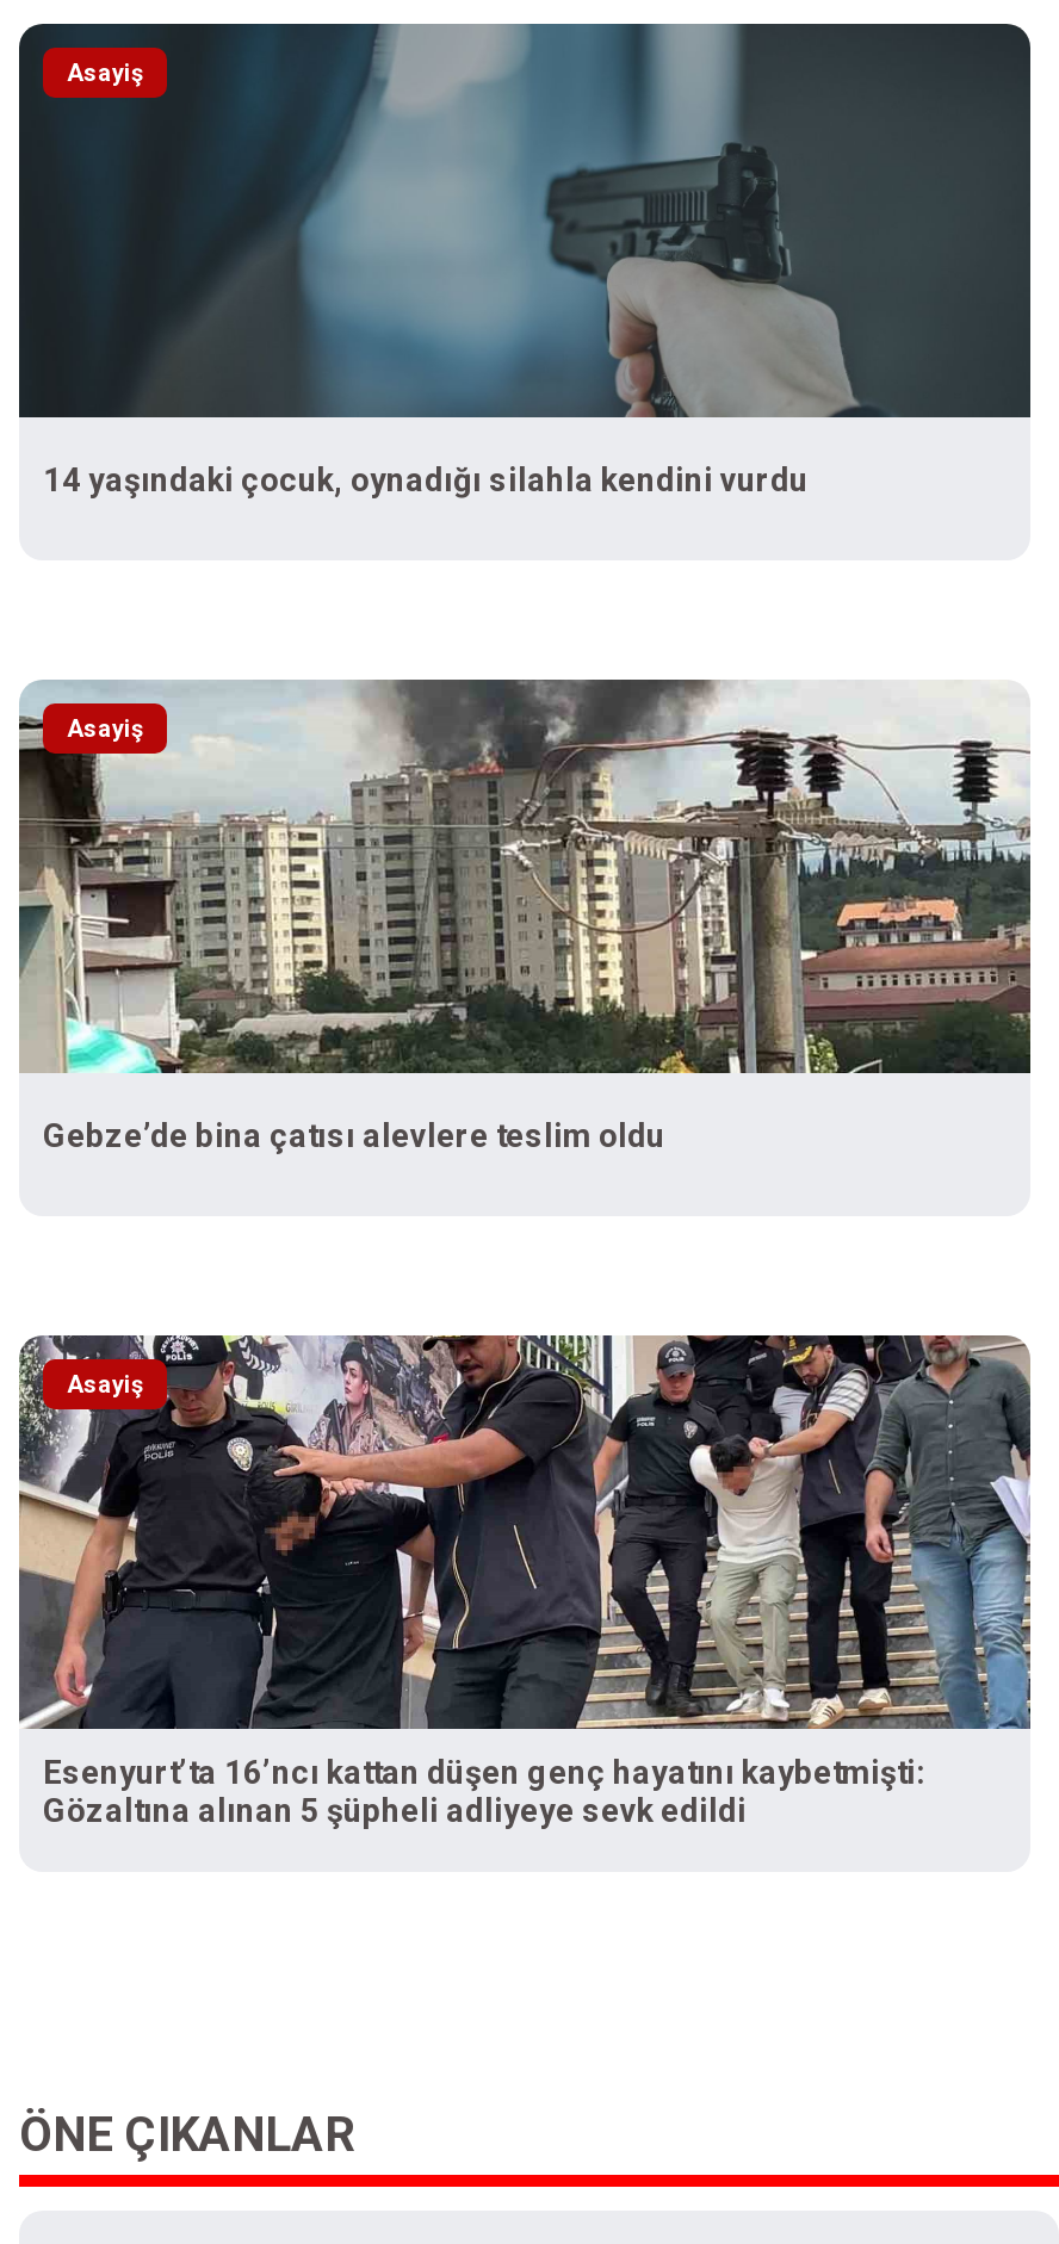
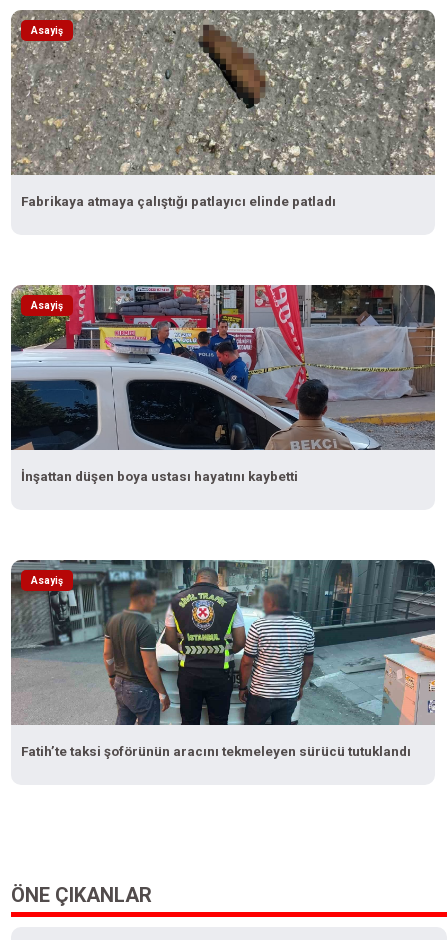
[17,21,1030,499] [image] | 14 yaşındaki çocuk, oynadığı silahla kendini vurdu -> [10,9,435,209] [image] | Fabrikaya atmaya çalıştığı patlayıcı elinde patladı
[17,677,1030,1155] [image] | Gebze’de bina çatısı alevlere teslim oldu -> [10,284,436,484] [image] | İnşattan düşen boya ustası hayatını kaybetti
[19,1333,1033,1830] [image] | Esenyurt’ta 16’ncı kattan düşen genç hayatını kaybetmişti: | Gözaltına alınan 5 şüpheli adliyeye sevk edildi -> [11,559,436,759] [image] | Fatih’te taksi şoförünün aracını tekmeleyen sürücü tutuklandı

